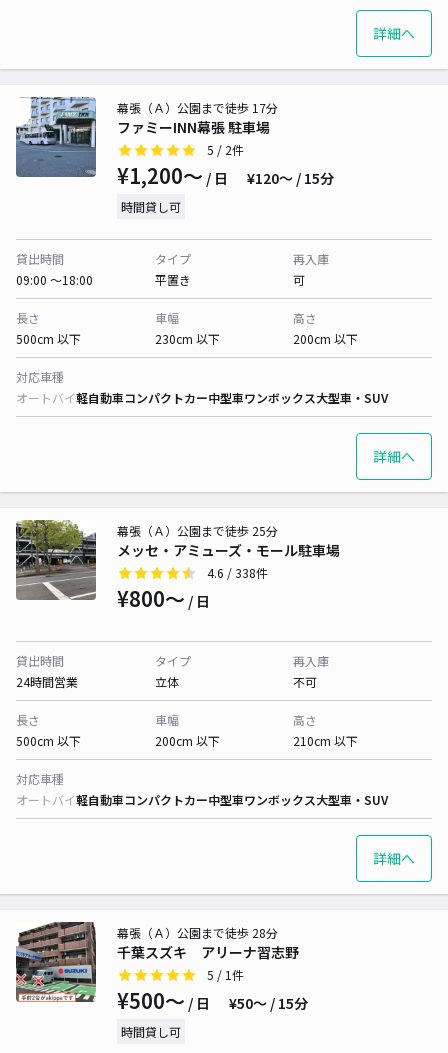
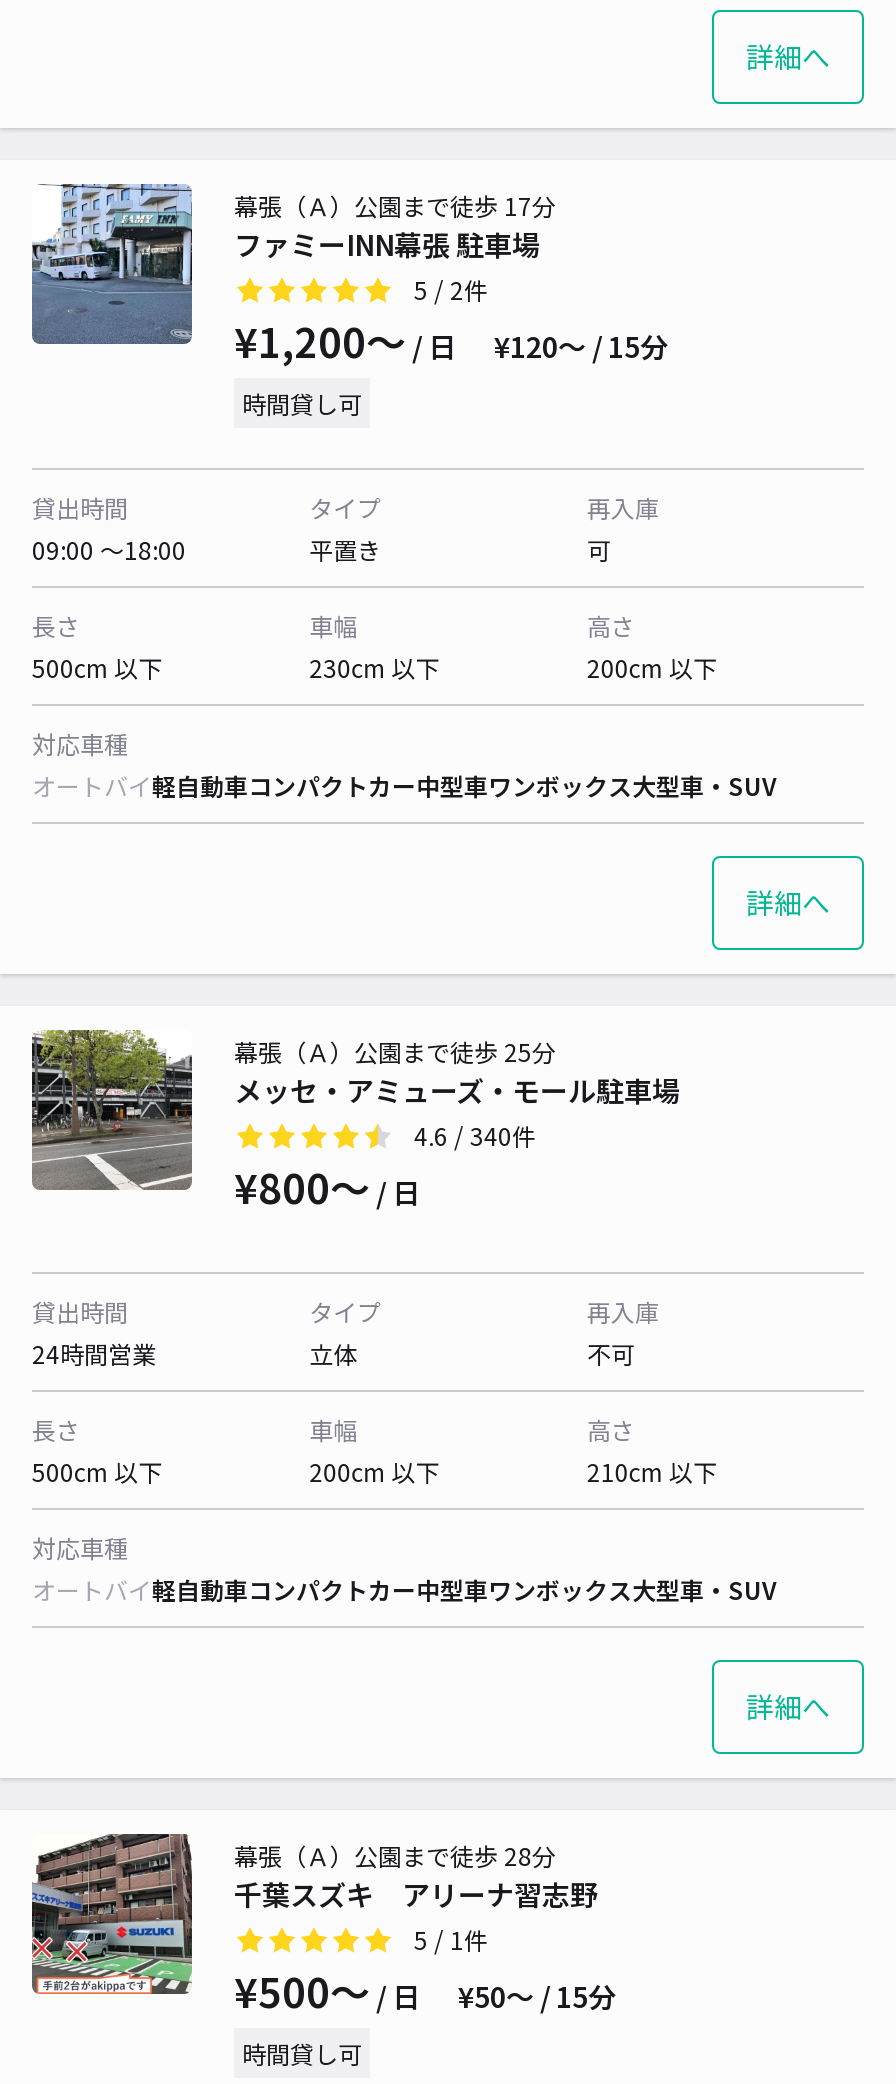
[207,564,268,581] 4.6 / 338件 -> [414,1118,536,1152] 4.6 / 340件

